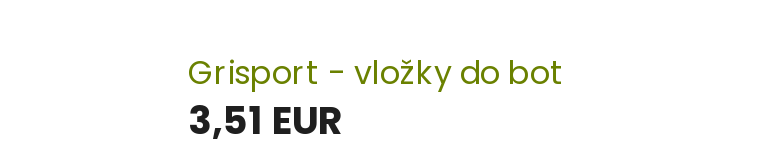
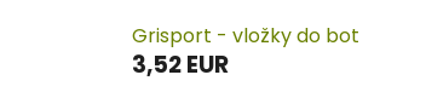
[188,94,342,148] 3,51 EUR -> [132,49,229,81] 3,52 EUR

